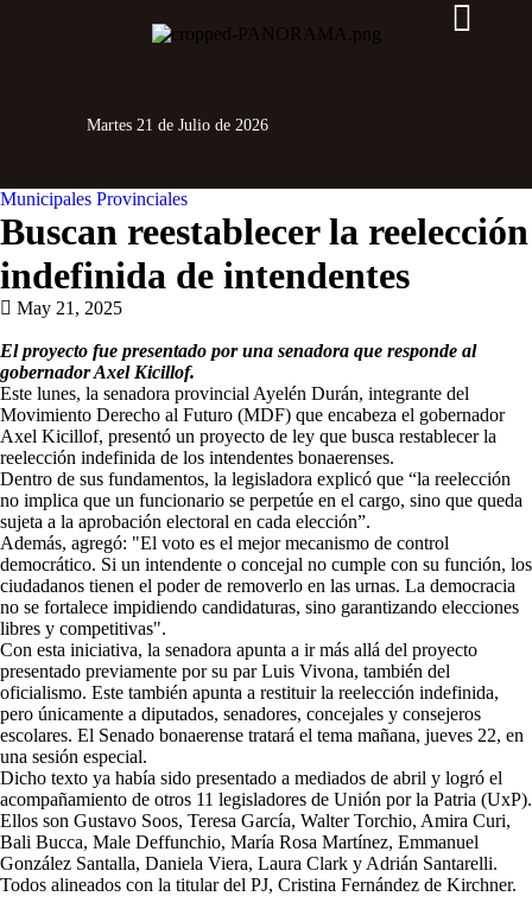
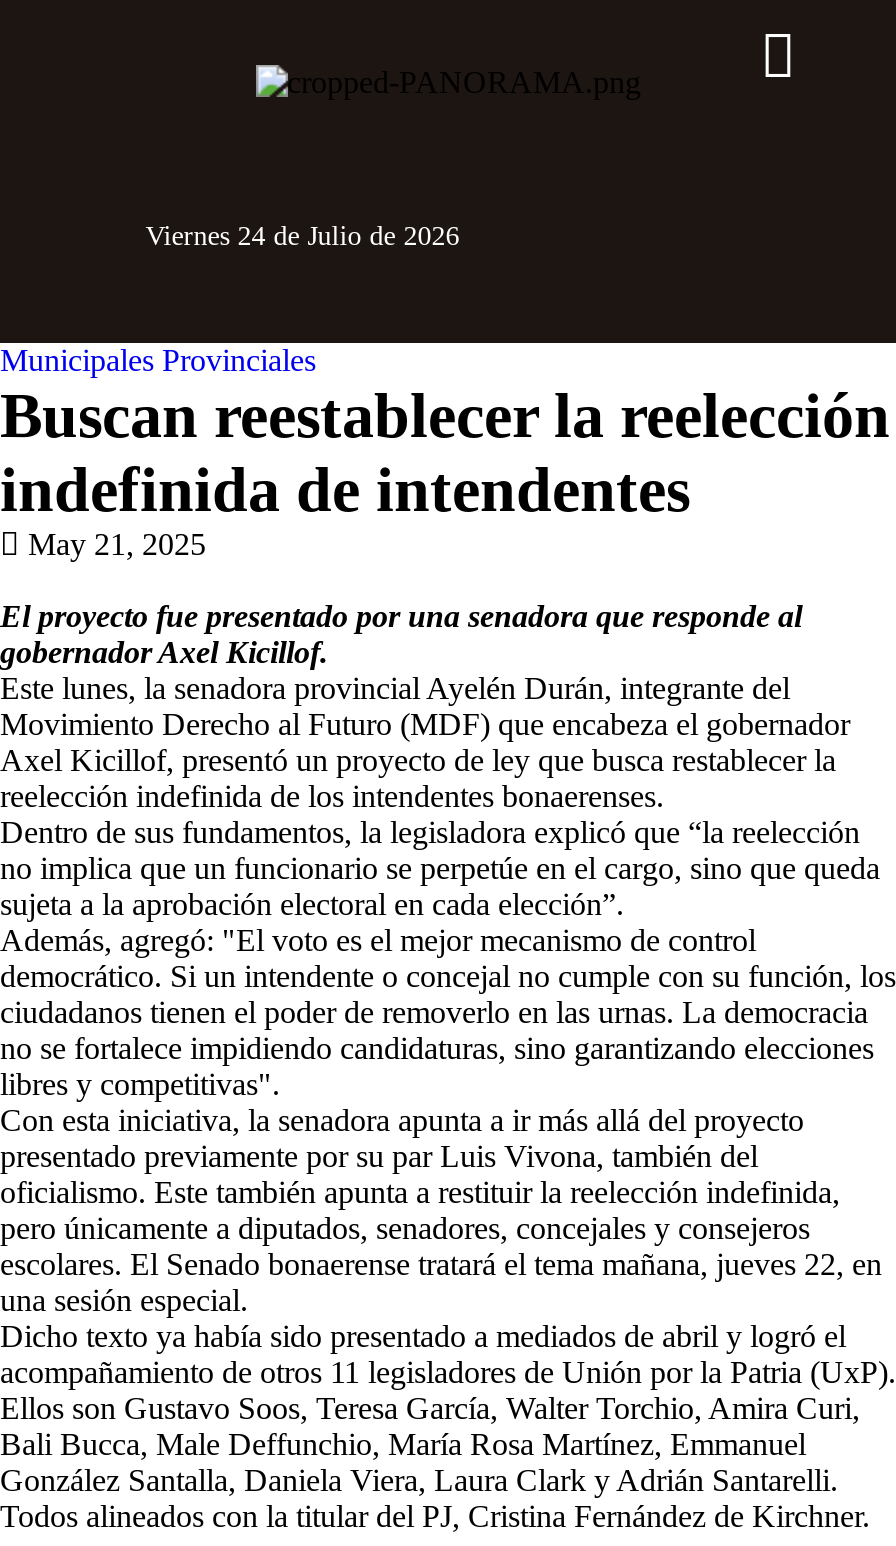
[86,116,268,134] Martes 21 de Julio de 2026 -> [146,221,460,251] Viernes 24 de Julio de 2026

